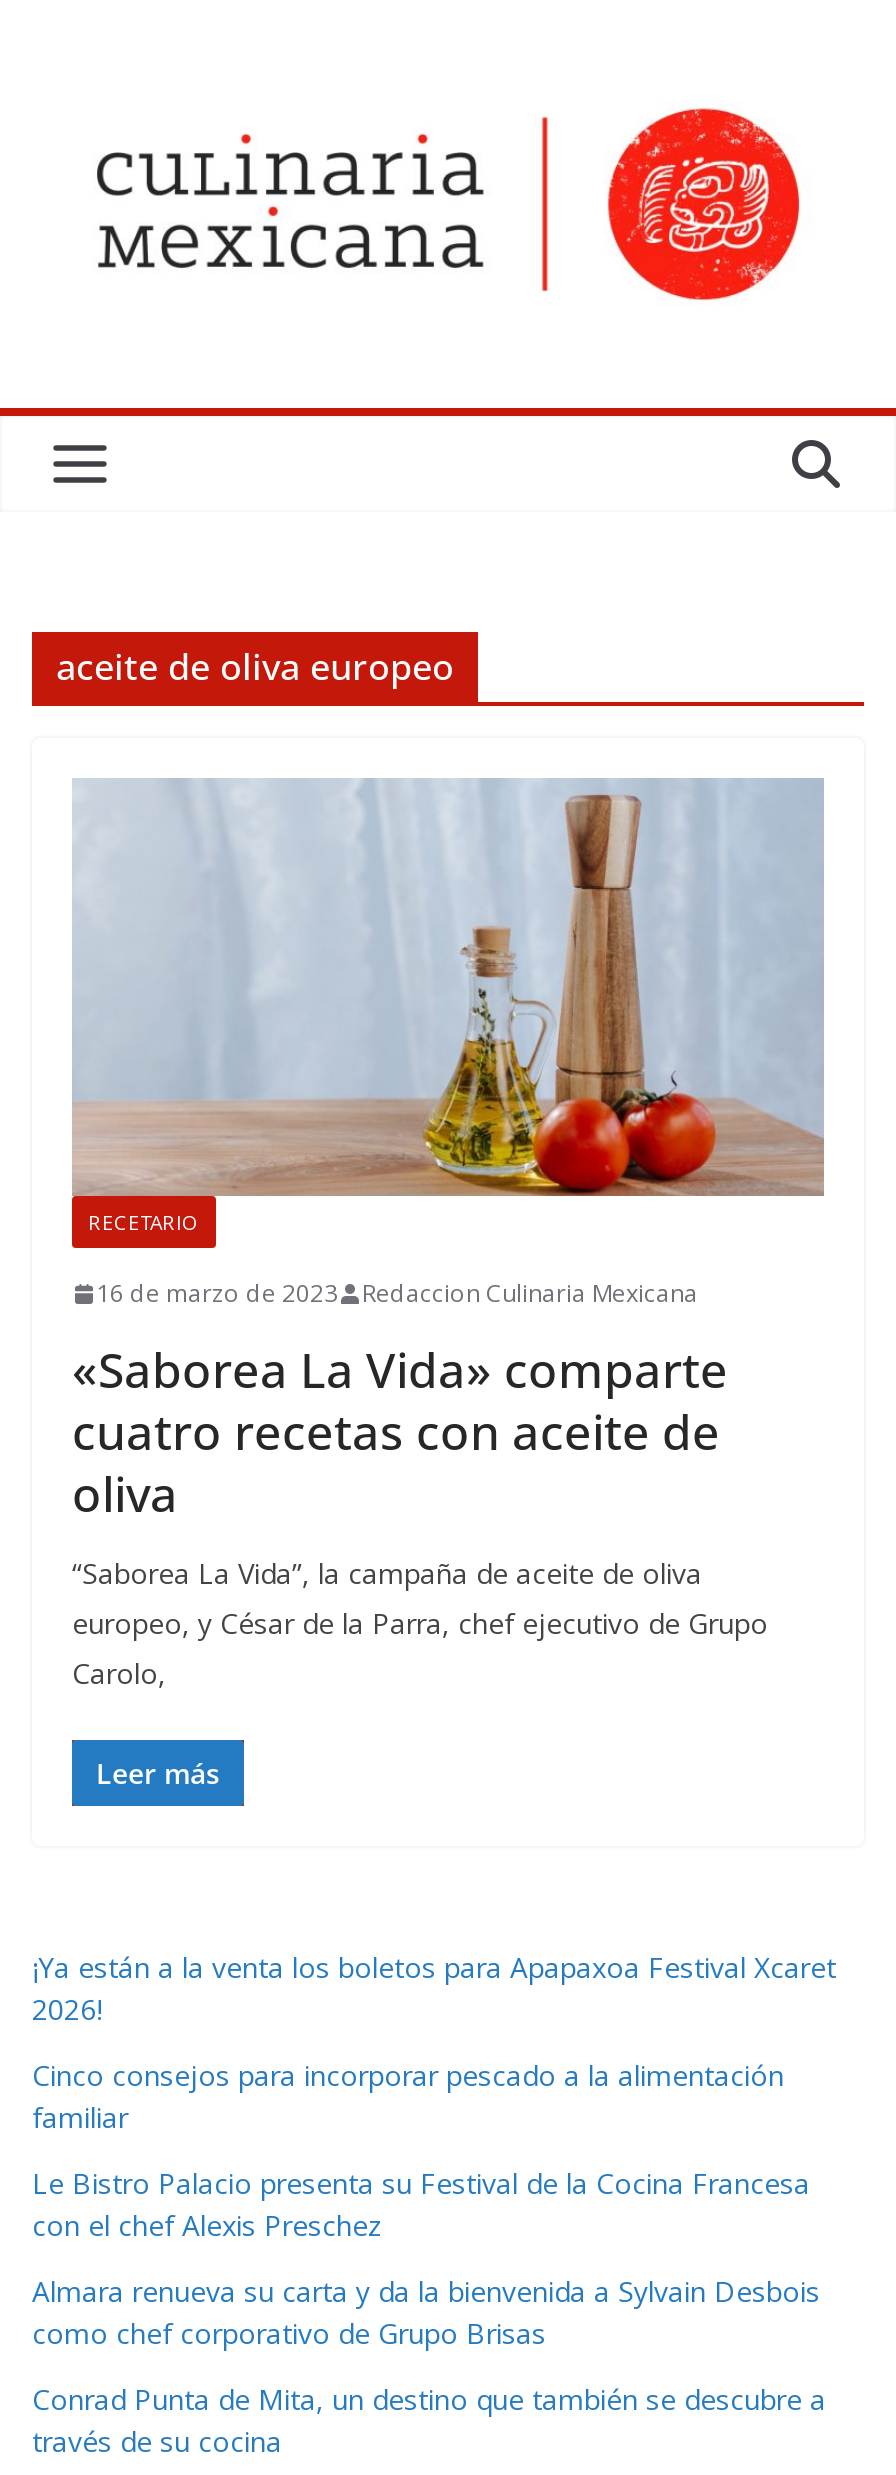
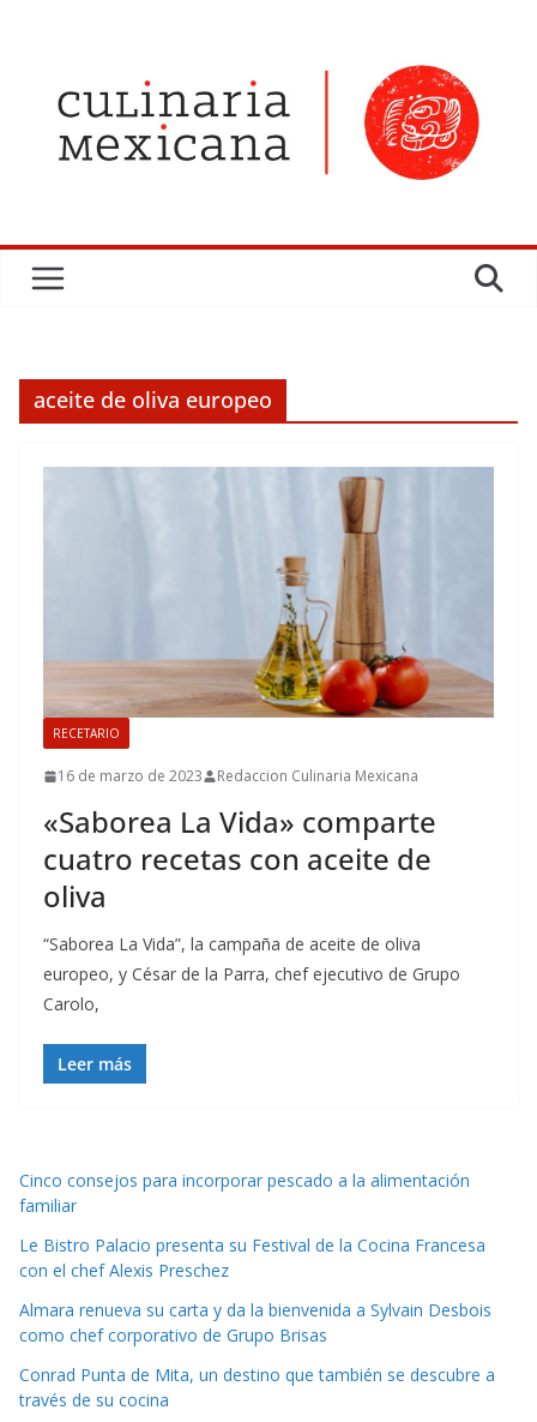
[32,1948,836,2028] ¡Ya están a la venta los boletos para Apapaxoa Festival Xcaret | 2026! -> none

